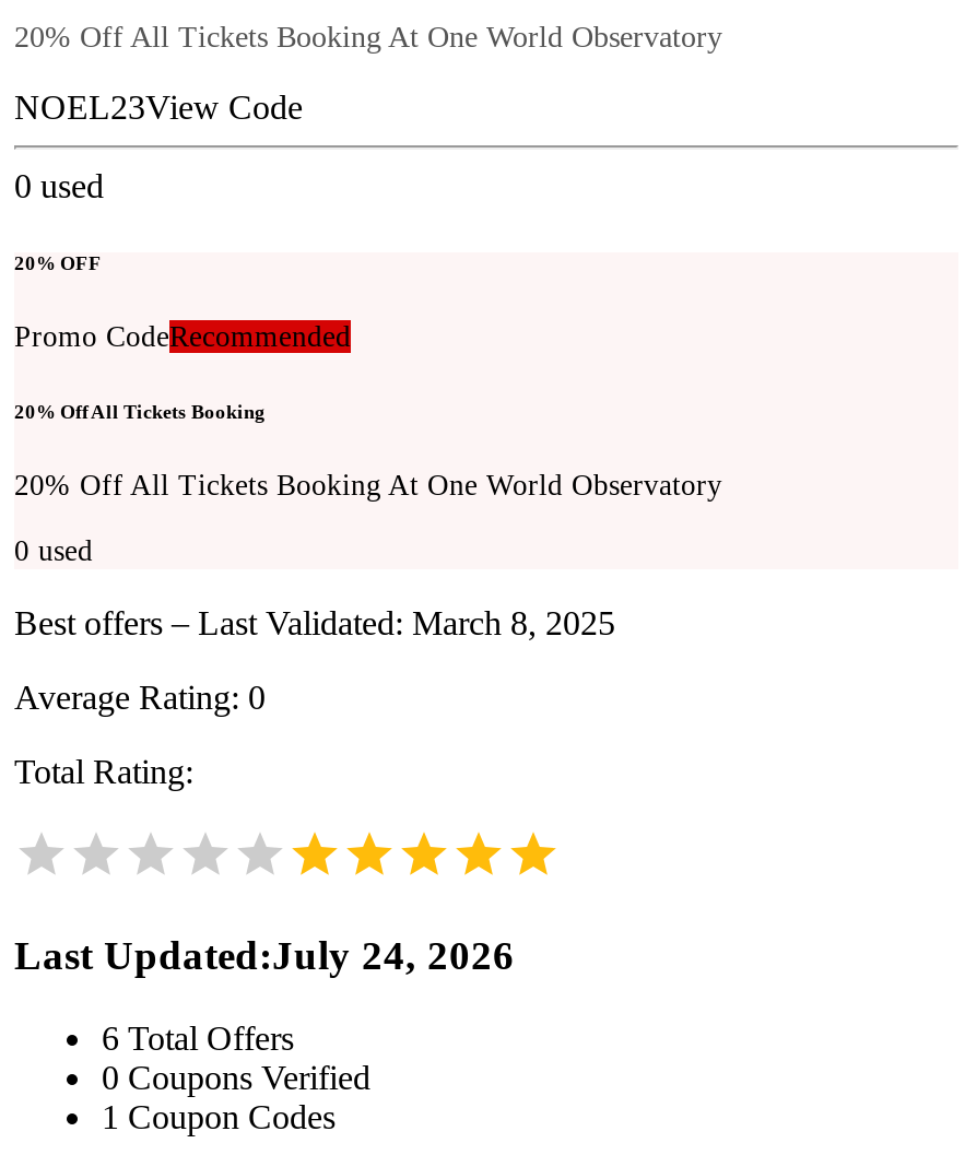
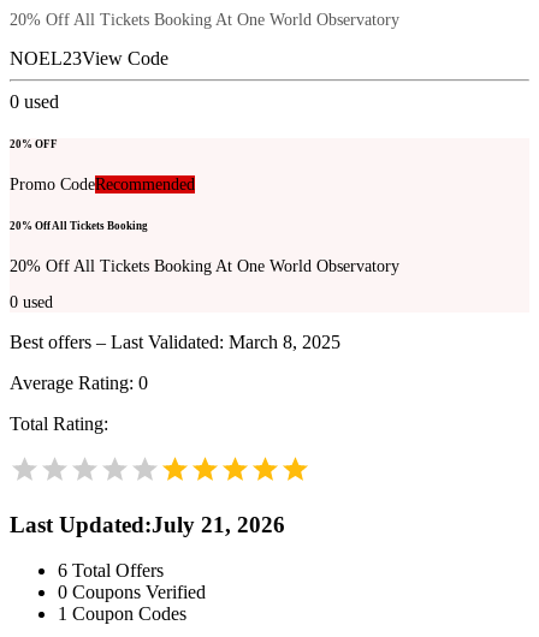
[14,931,515,977] Last Updated:July 24, 2026 -> [10,512,285,537] Last Updated:July 21, 2026

